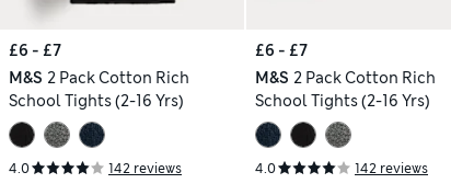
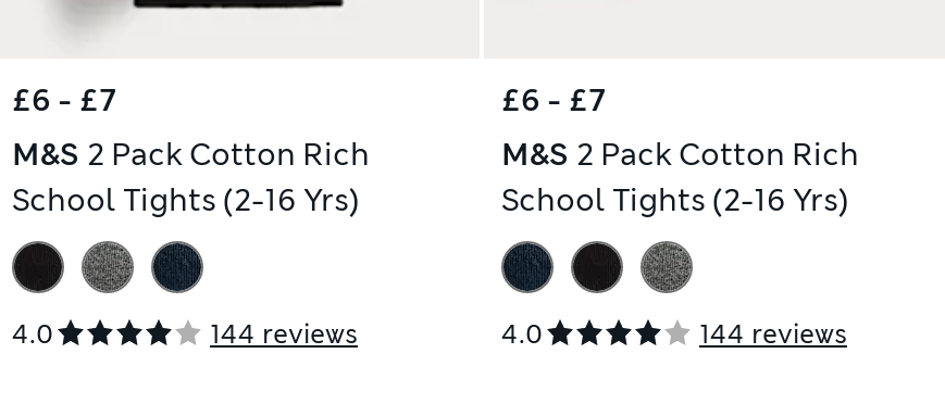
[108,160,182,177] 142 reviews -> [210,317,358,351] 144 reviews
[355,160,428,177] 142 reviews -> [699,317,847,351] 144 reviews

